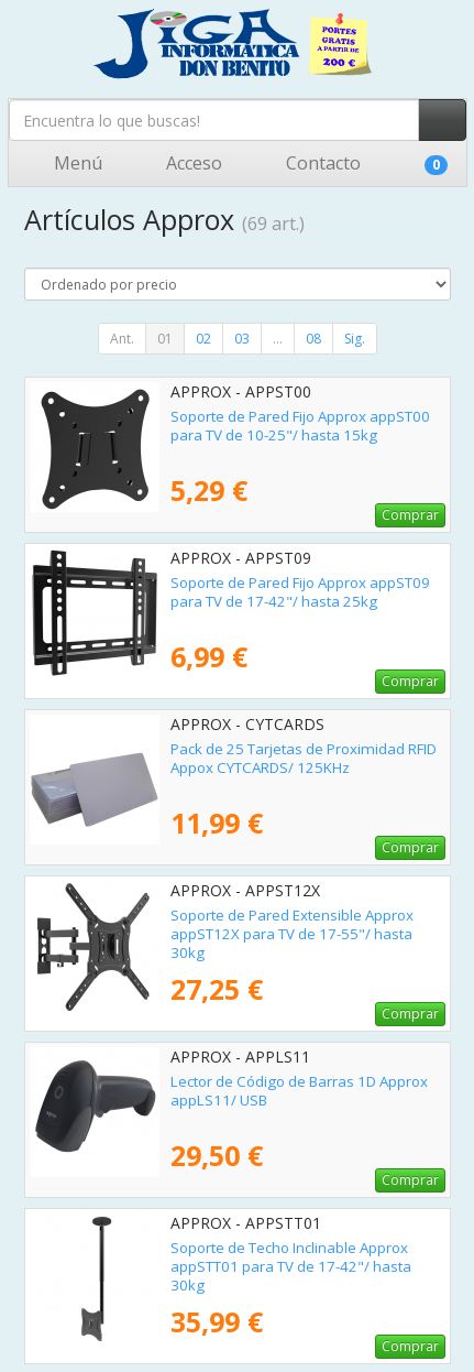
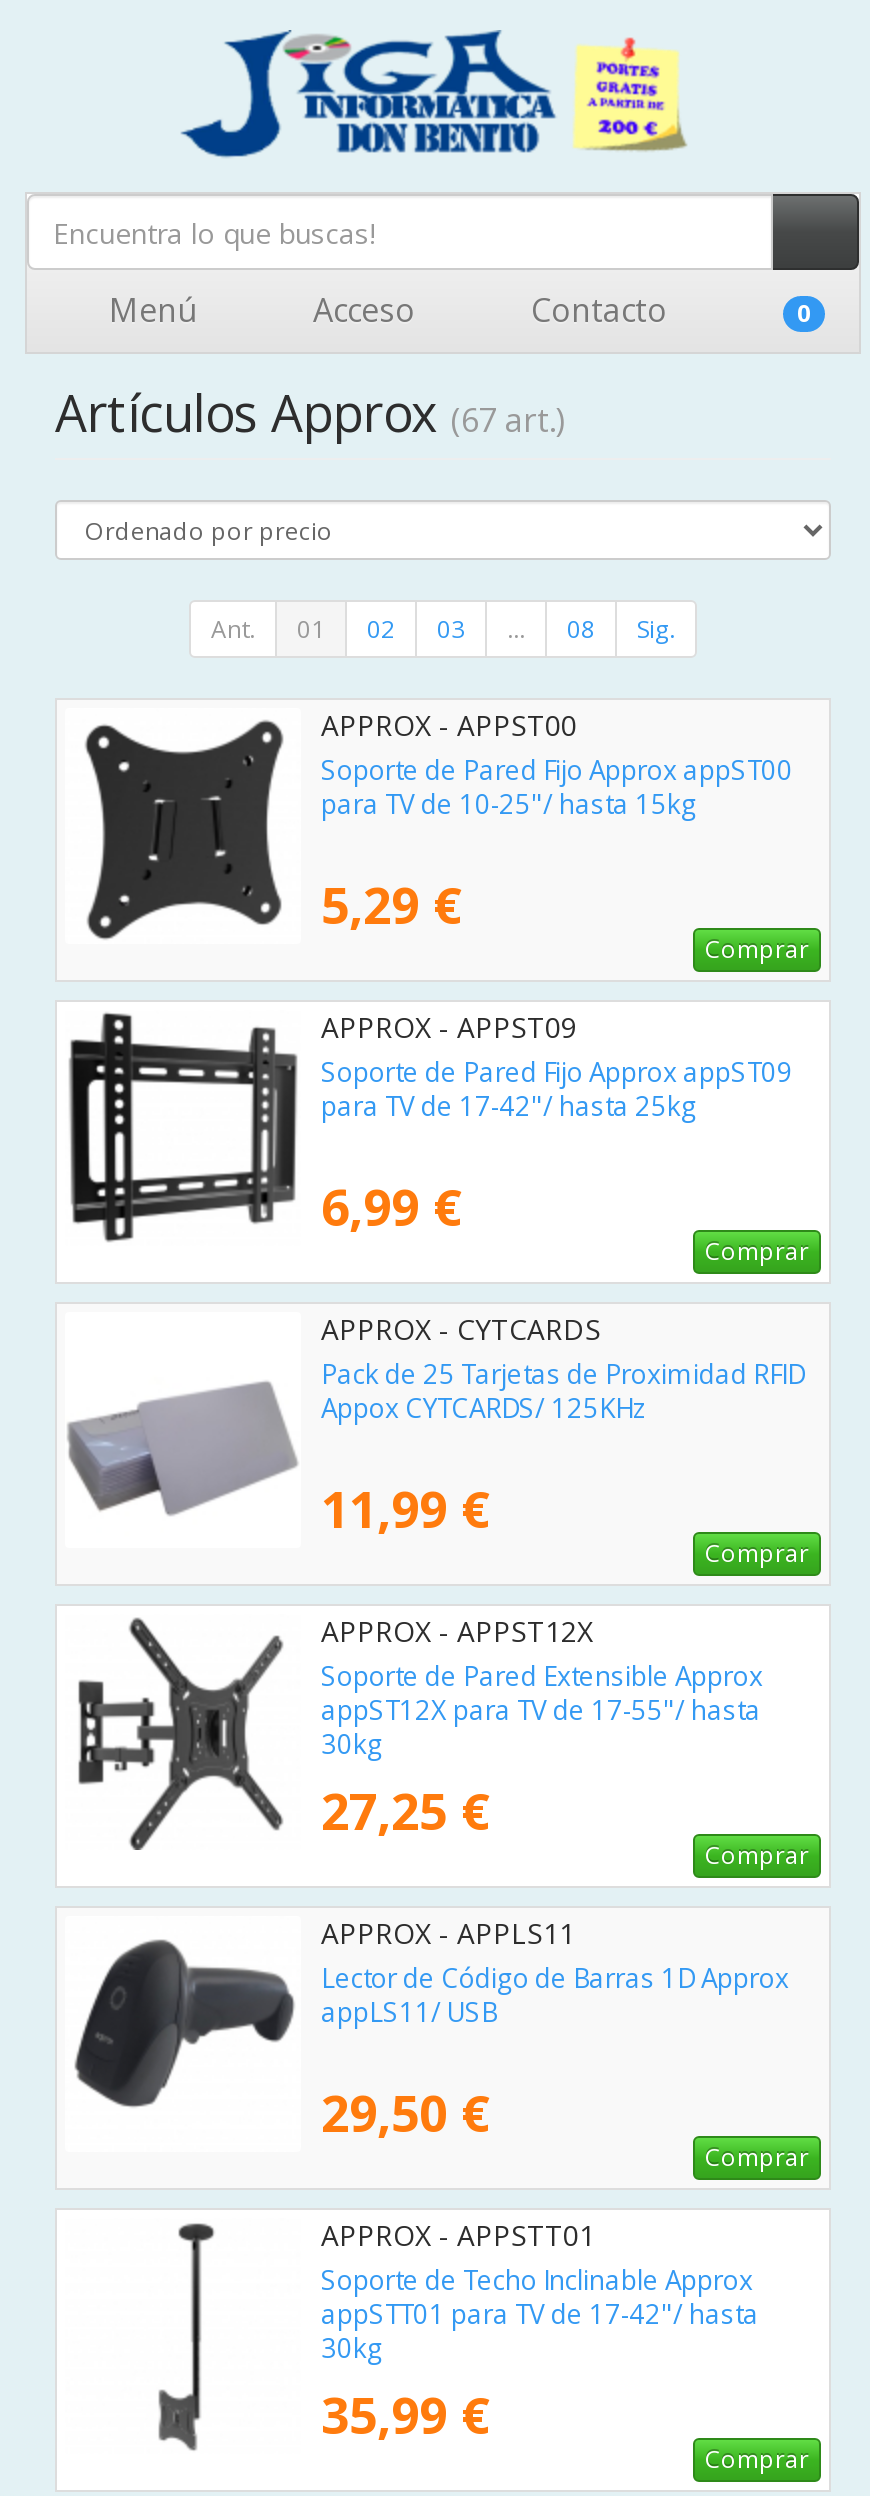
[24,200,305,238] Artículos Approx (69 art.) -> [55,378,565,446] Artículos Approx (67 art.)

